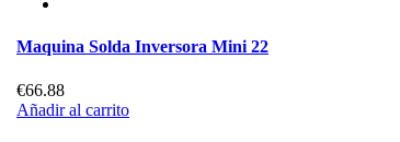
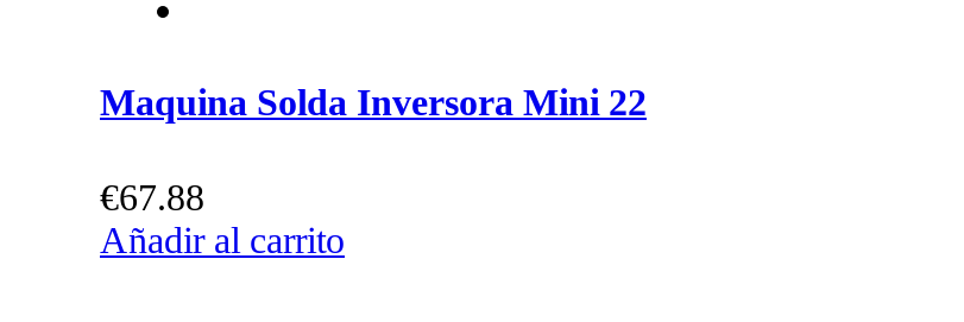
[16,80,65,99] €66.88 -> [100,176,204,216] €67.88

